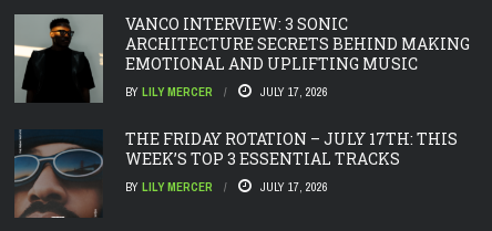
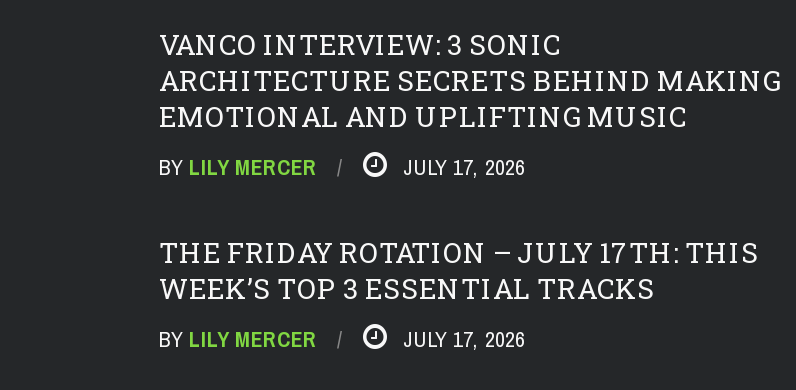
[13,13,104,104] [image] -> none
[13,129,104,219] [image] -> none

